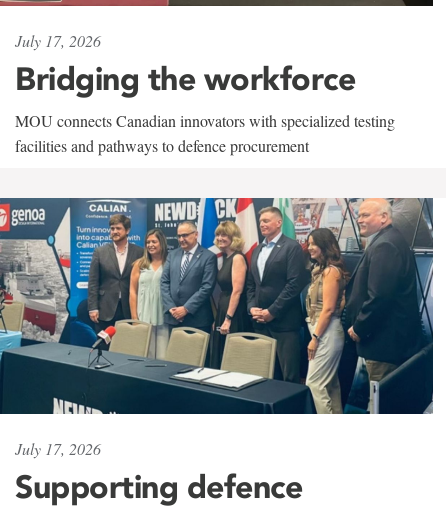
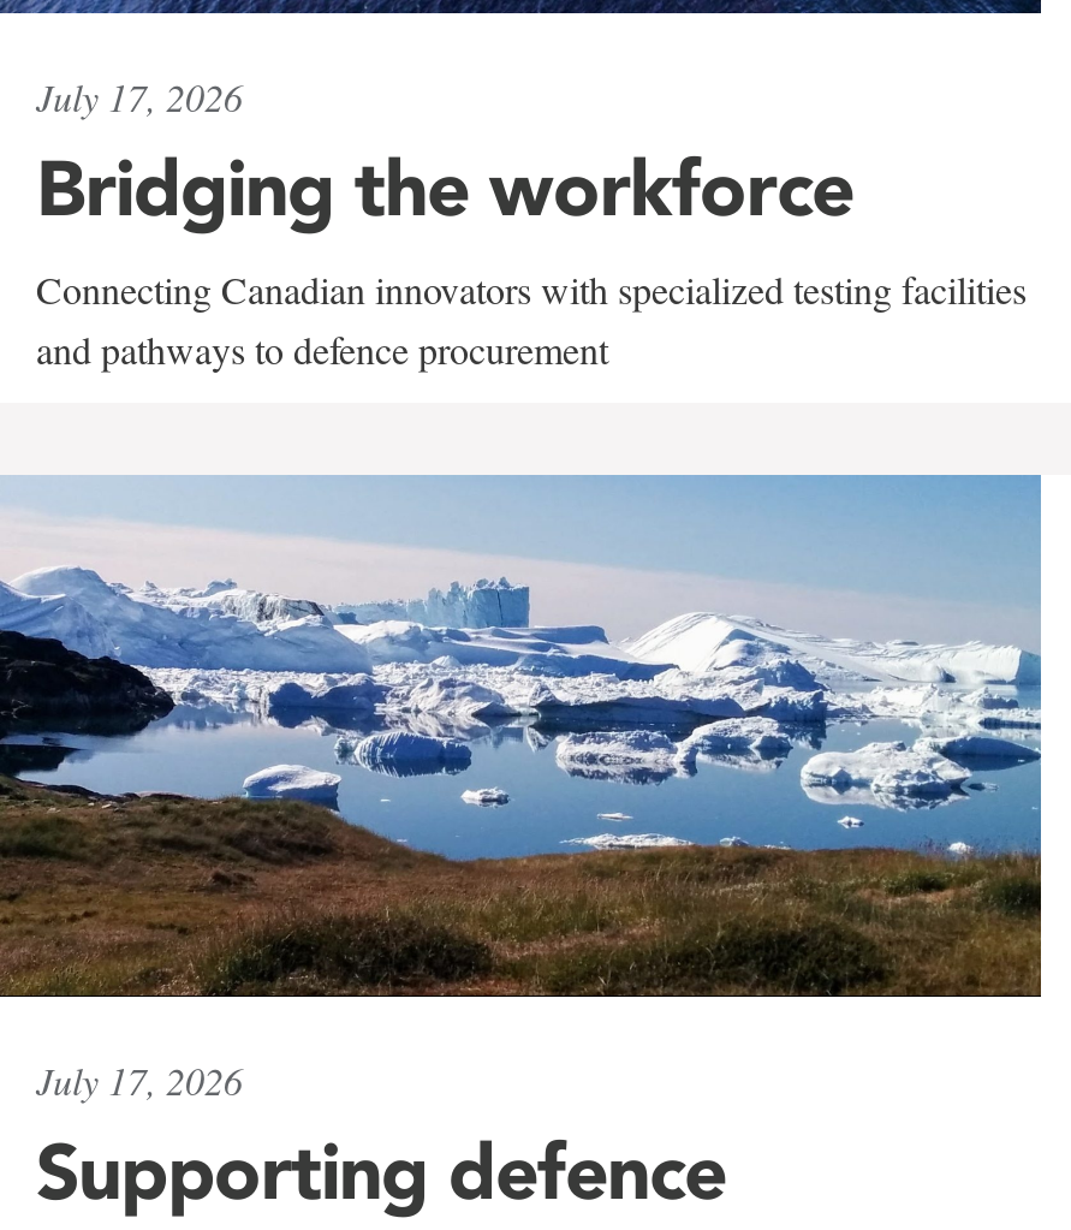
[15,110,395,156] MOU connects Canadian innovators with specialized testing | facilities and pathways to defence procurement -> [36,264,1027,375] Connecting Canadian innovators with specialized testing facilities | and pathways to defence procurement
[3,197,434,414] [image] -> [7,474,1043,1000] [image]

